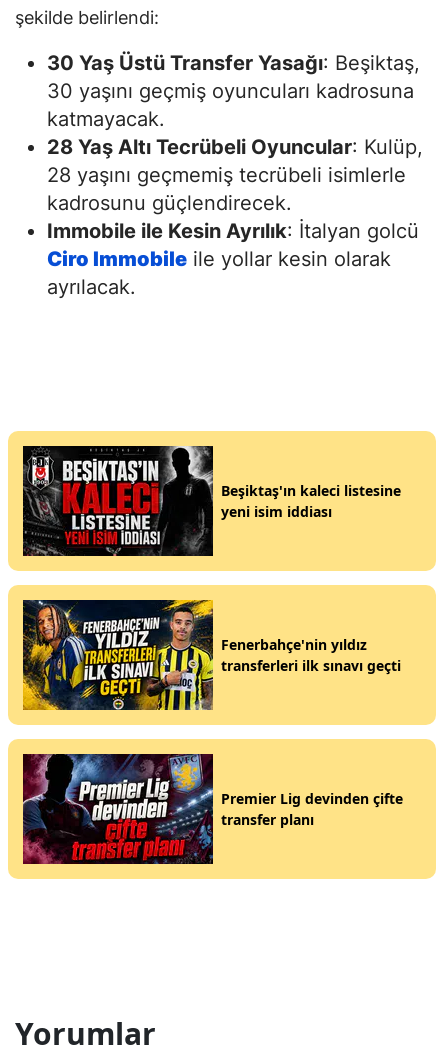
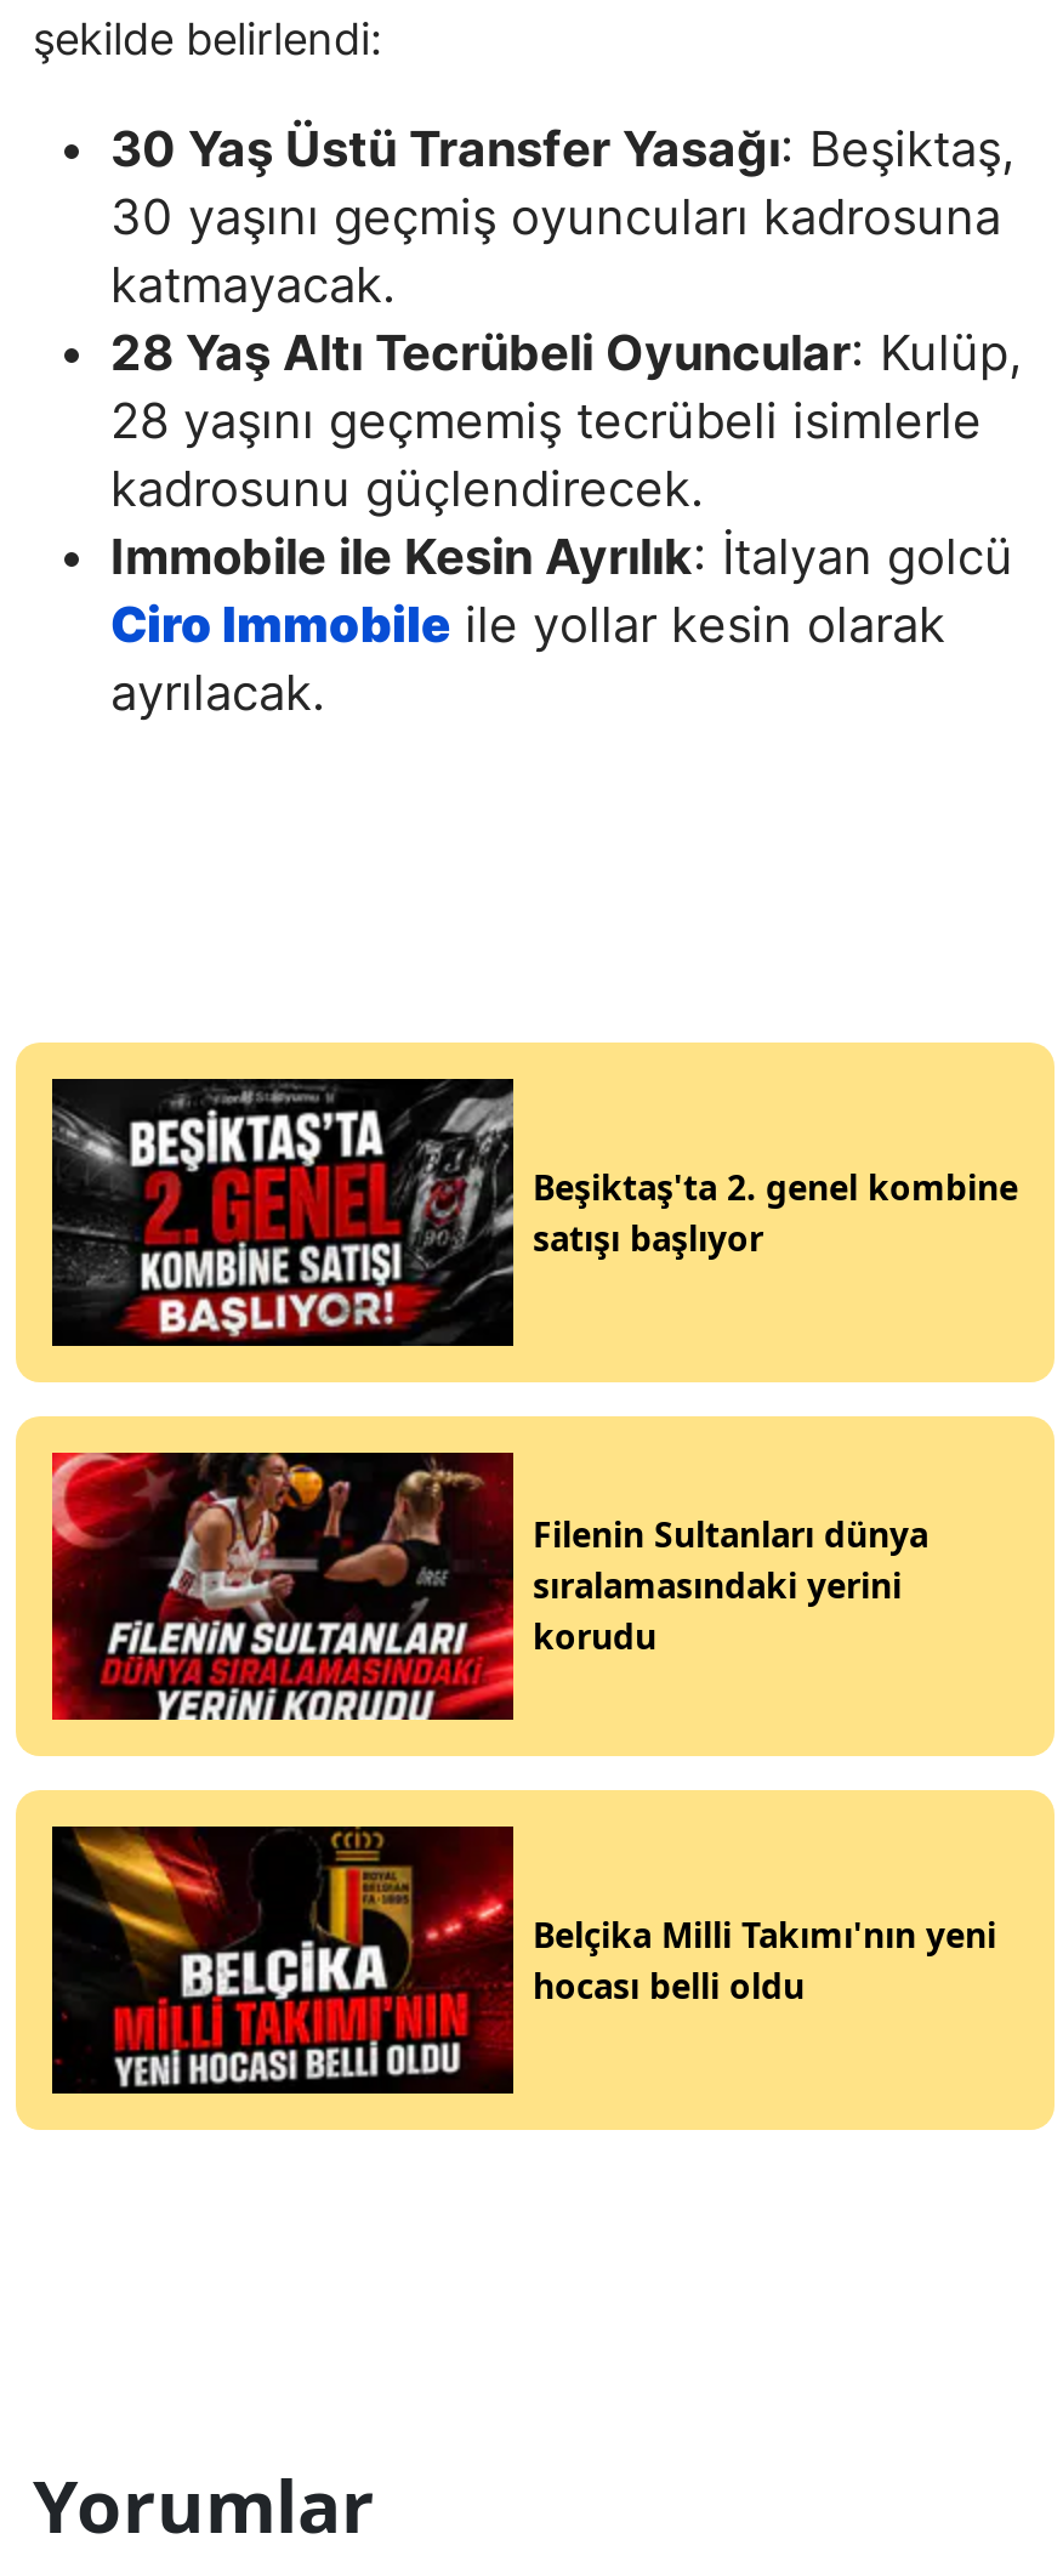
[23,445,401,557] [image] | Beşiktaş'ın kaleci listesine | yeni isim iddiası -> [52,1077,1018,1346] [image] | Beşiktaş'ta 2. genel kombine | satışı başlıyor
[22,599,401,711] [image] | Fenerbahçe'nin yıldız | transferleri ilk sınavı geçti -> [50,1450,928,1722] [image] | Filenin Sultanları dünya | sıralamasındaki yerini | korudu
[22,753,403,865] [image] | Premier Lig devinden çifte | transfer planı -> [50,1824,996,2096] [image] | Belçika Milli Takımı'nın yeni | hocası belli oldu

